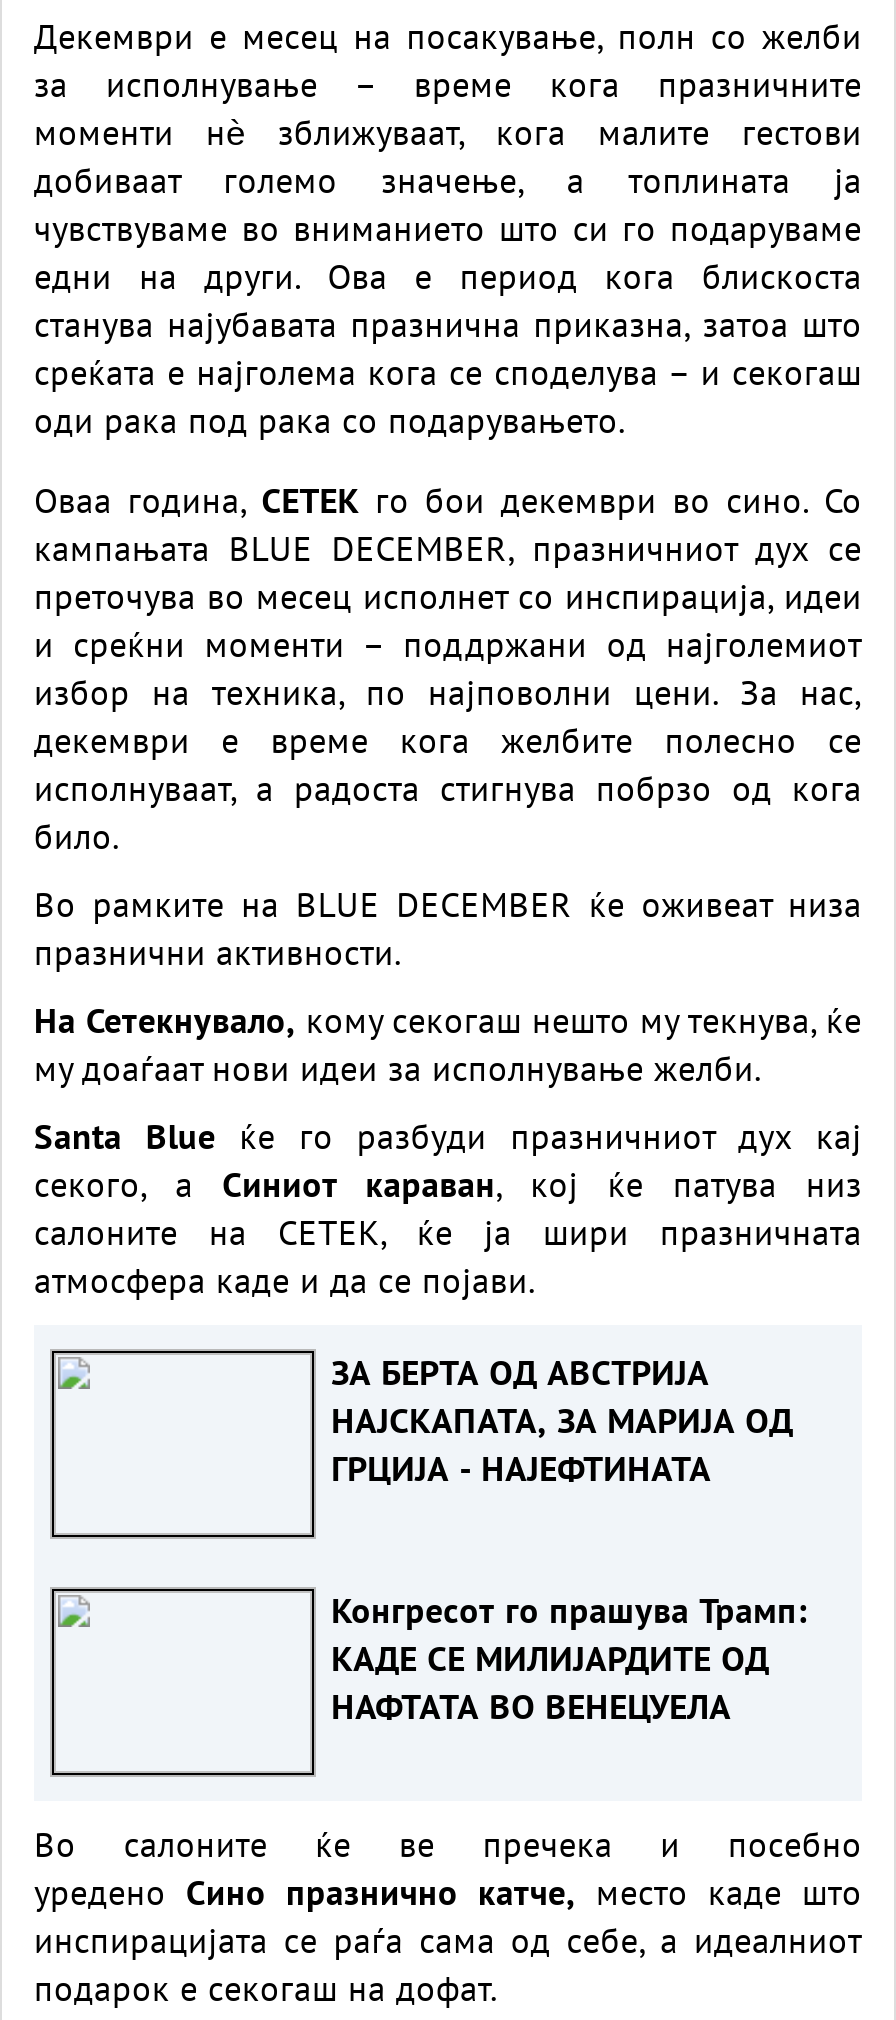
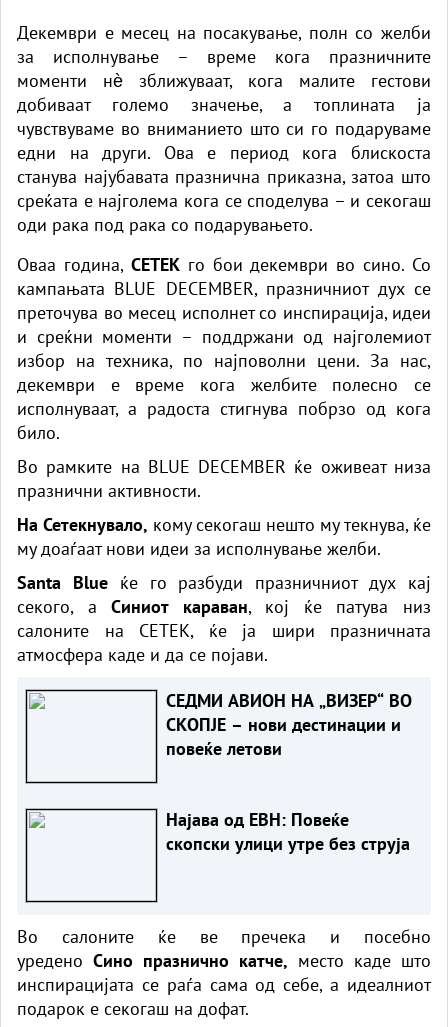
[331,1348,793,1490] ЗА БЕРТА ОД АВСТРИЈА | НАЈСКАПАТА, ЗА МАРИЈА ОД | ГРЦИЈА - НАЈЕФТИНАТА -> [166,689,412,760] СЕДМИ АВИОН НА „ВИЗЕР“ ВО | СКОПЈЕ – нови дестинации и | повеќе летови
[331,1586,807,1728] Конгресот го прашува Трамп: | КАДЕ СЕ МИЛИЈАРДИТЕ ОД | НАФТАТА ВО ВЕНЕЦУЕЛА -> [166,808,410,855] Најава од ЕВН: Повеќе | скопски улици утре без струја

